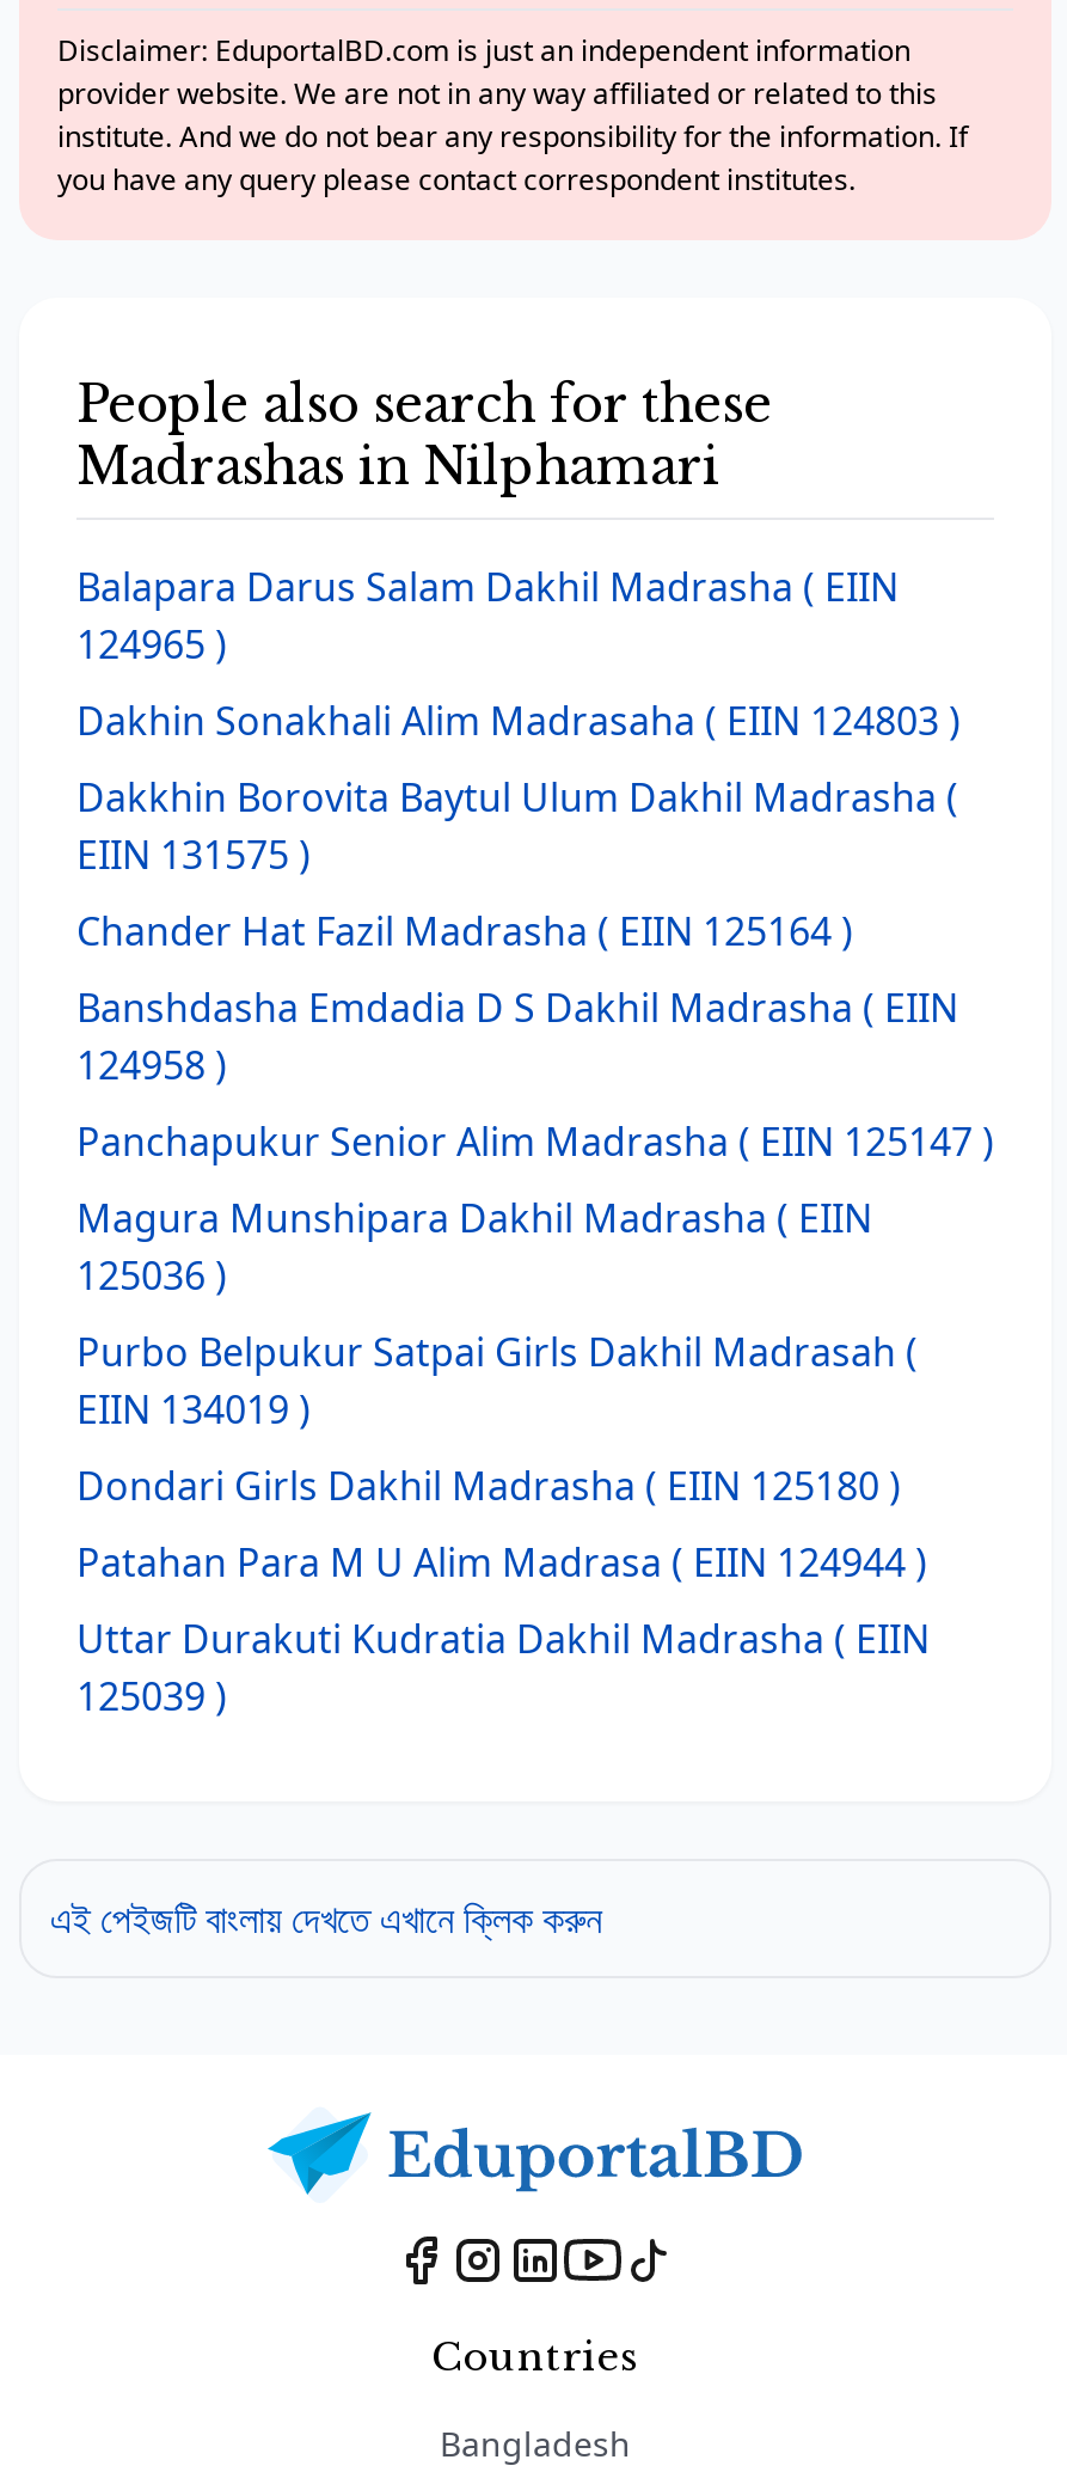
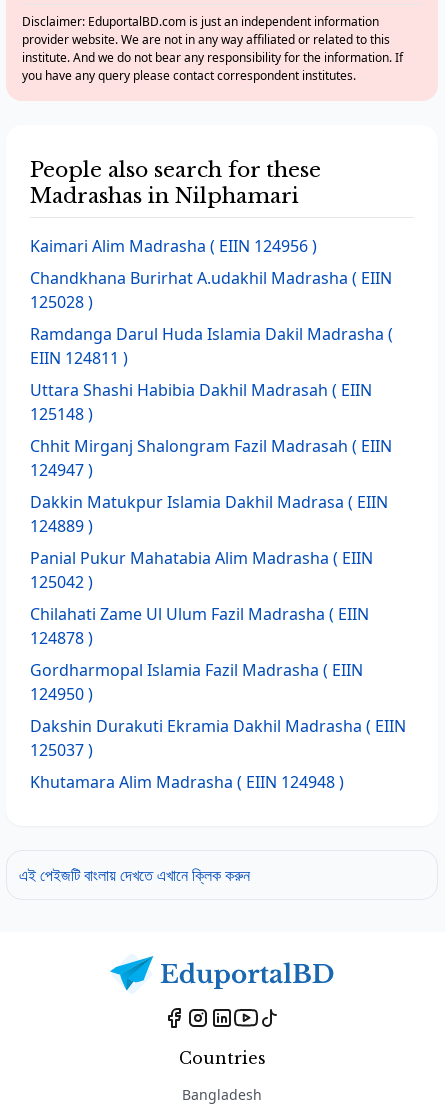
[76,561,899,671] Balapara Darus Salam Dakhil Madrasha ( EIIN | 124965 ) -> [30,235,317,257] Kaimari Alim Madrasha ( EIIN 124956 )
[76,695,961,747] Dakhin Sonakhali Alim Madrasaha ( EIIN 124803 ) -> [30,267,392,313] Chandkhana Burirhat A.udakhil Madrasha ( EIIN | 125028 )
[76,771,958,881] Dakkhin Borovita Baytul Ulum Dakhil Madrasha ( | EIIN 131575 ) -> [30,323,393,369] Ramdanga Darul Huda Islamia Dakil Madrasha ( | EIIN 124811 )
[76,905,853,957] Chander Hat Fazil Madrasha ( EIIN 125164 ) -> [30,379,372,425] Uttara Shashi Habibia Dakhil Madrasah ( EIIN | 125148 )
[76,981,958,1091] Banshdasha Emdadia D S Dakhil Madrasha ( EIIN | 124958 ) -> [30,435,392,481] Chhit Mirganj Shalongram Fazil Madrasah ( EIIN | 124947 )
[76,1115,994,1168] Panchapukur Senior Alim Madrasha ( EIIN 125147 ) -> [30,491,388,537] Dakkin Matukpur Islamia Dakhil Madrasa ( EIIN | 124889 )
[76,1192,872,1302] Magura Munshipara Dakhil Madrasha ( EIIN | 125036 ) -> [30,547,373,593] Panial Pukur Mahatabia Alim Madrasha ( EIIN | 125042 )
[76,1326,918,1436] Purbo Belpukur Satpai Girls Dakhil Madrasah ( | EIIN 134019 ) -> [30,603,369,649] Chilahati Zame Ul Ulum Fazil Madrasha ( EIIN | 124878 )
[76,1460,901,1512] Dondari Girls Dakhil Madrasha ( EIIN 125180 ) -> [30,659,363,705] Gordharmopal Islamia Fazil Madrasha ( EIIN | 124950 )
[76,1536,927,1589] Patahan Para M U Alim Madrasa ( EIIN 124944 ) -> [30,715,406,761] Dakshin Durakuti Ekramia Dakhil Madrasha ( EIIN | 125037 )
[76,1613,930,1723] Uttar Durakuti Kudratia Dakhil Madrasha ( EIIN | 125039 ) -> [30,771,344,793] Khutamara Alim Madrasha ( EIIN 124948 )

